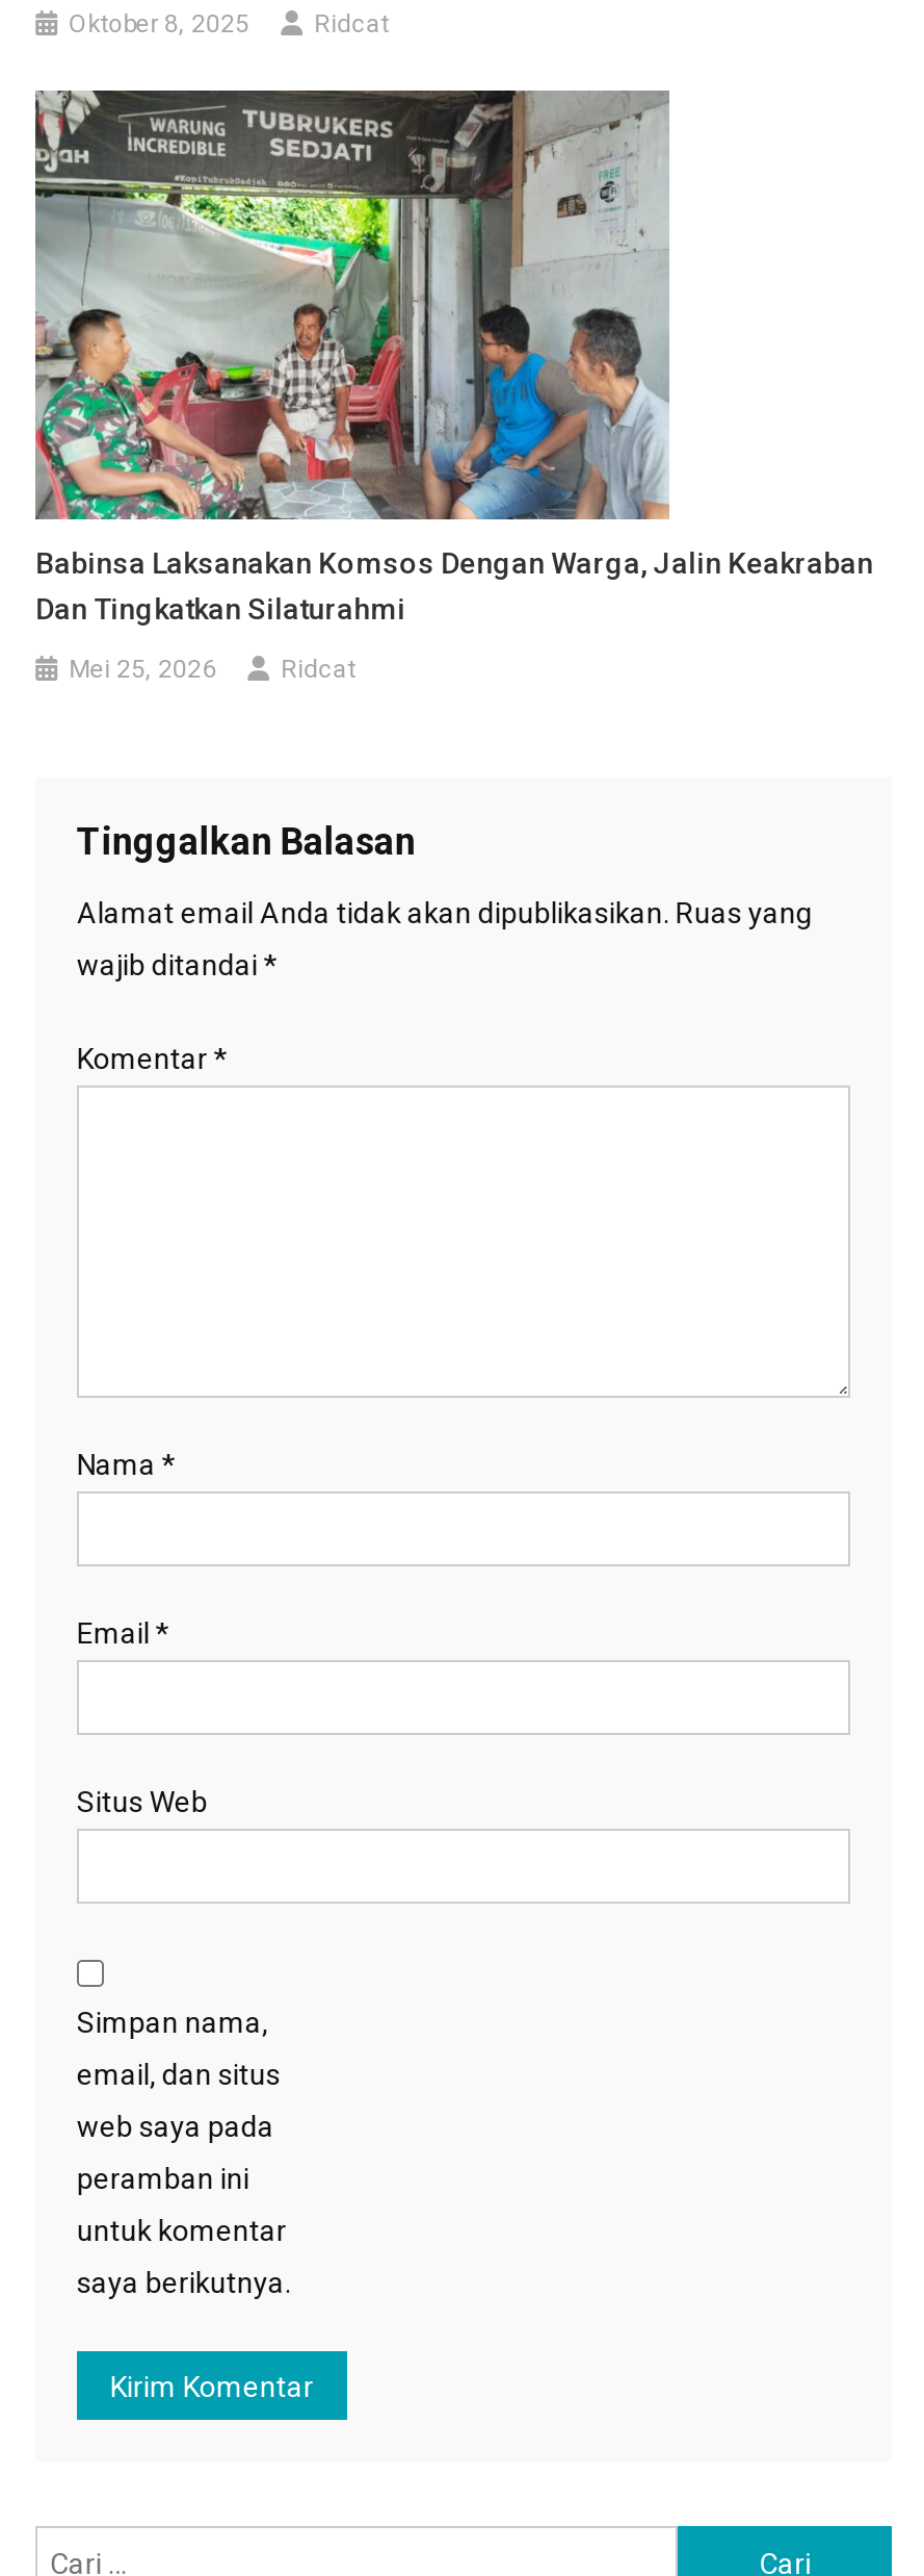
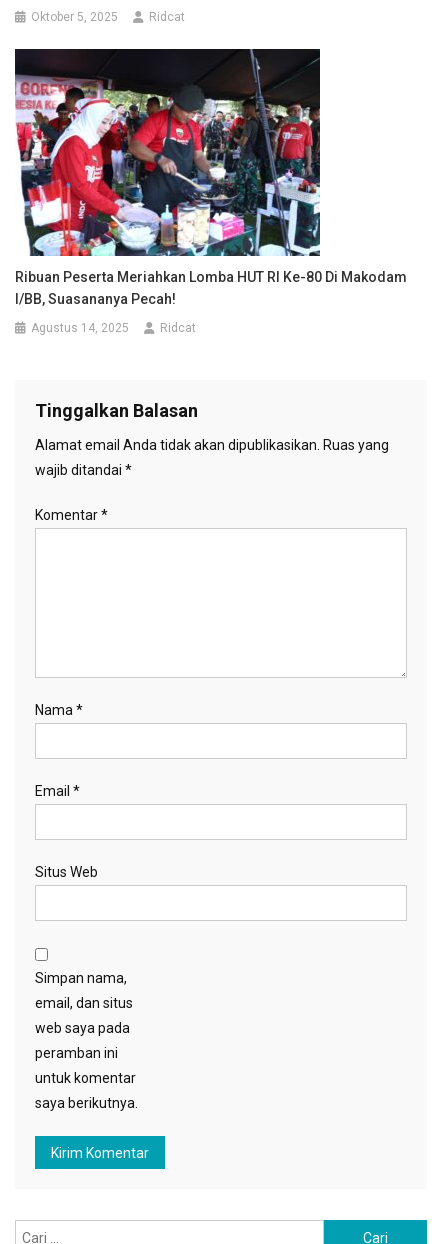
[69,10,250,39] Oktober 8, 2025 -> [31,10,118,24] Oktober 5, 2025
[33,88,873,626] [image] | Babinsa Laksanakan Komsos Dengan Warga, Jalin Keakraban | Dan Tingkatkan Silaturahmi -> [15,48,407,307] [image] | Ribuan Peserta Meriahkan Lomba HUT RI Ke-80 Di Makodam | I/BB, Suasananya Pecah!
[69,655,216,684] Mei 25, 2026 -> [31,321,129,335] Agustus 14, 2025

